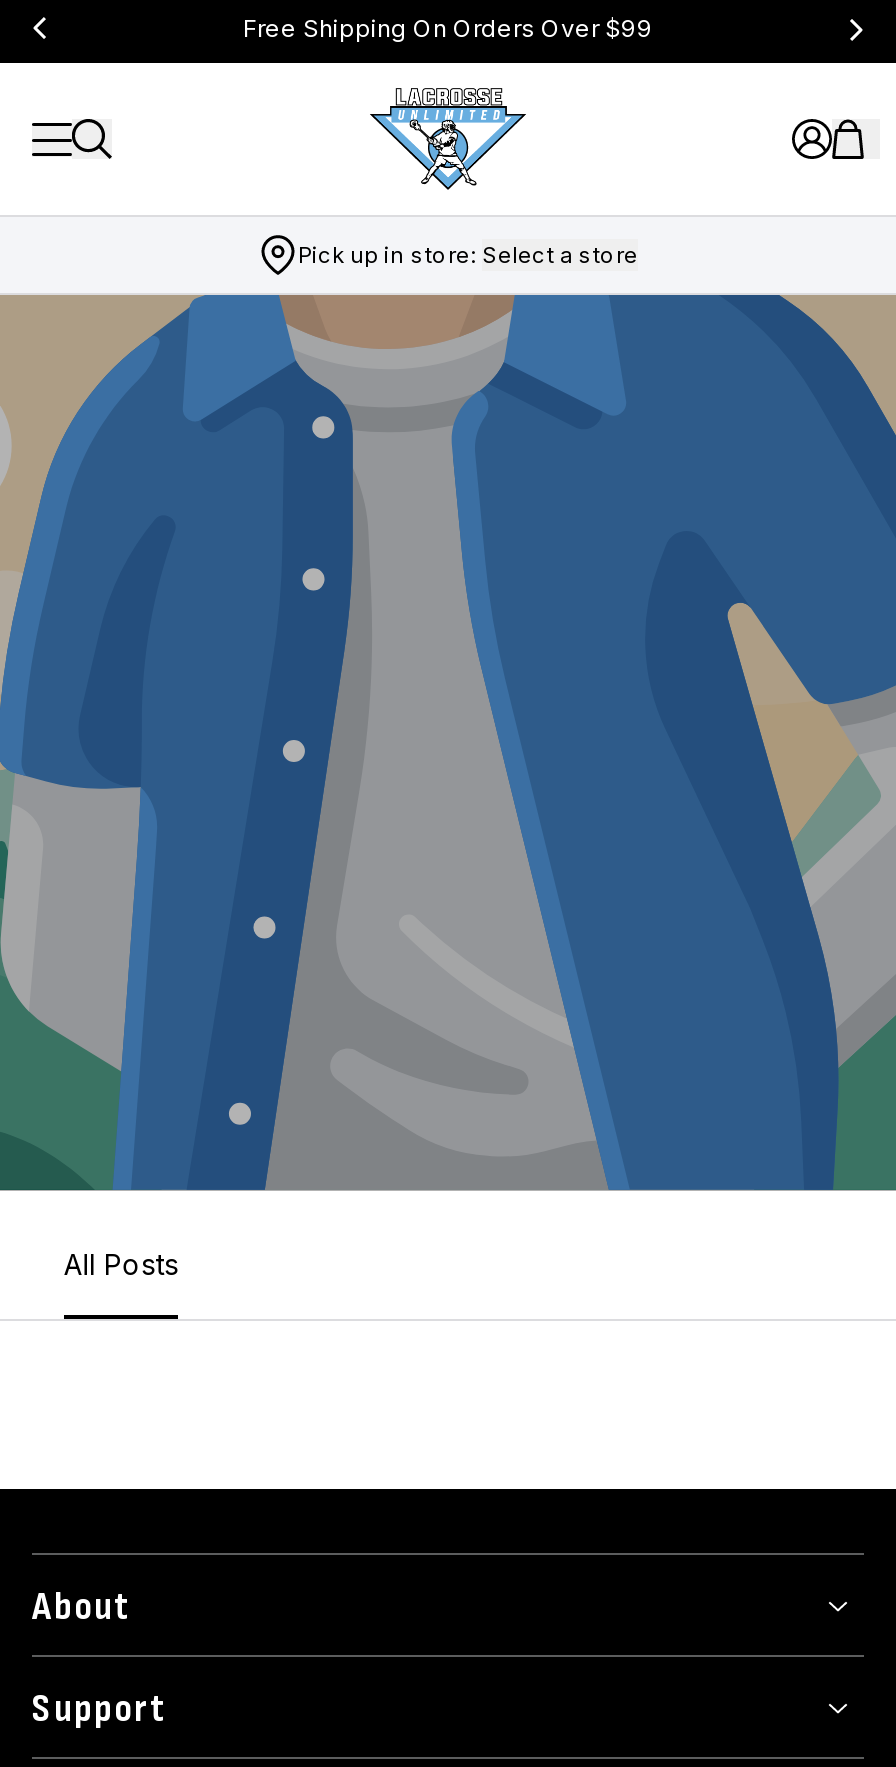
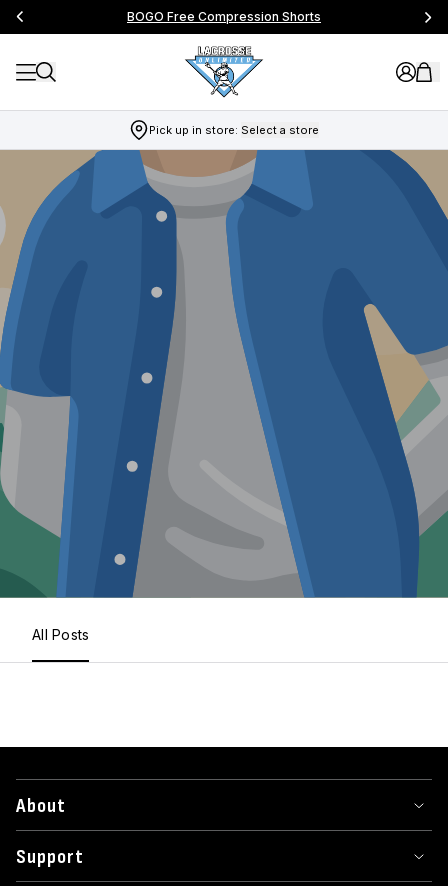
[243,13,653,43] Free Shipping On Orders Over $99 -> [127,9,321,24] BOGO Free Compression Shorts

